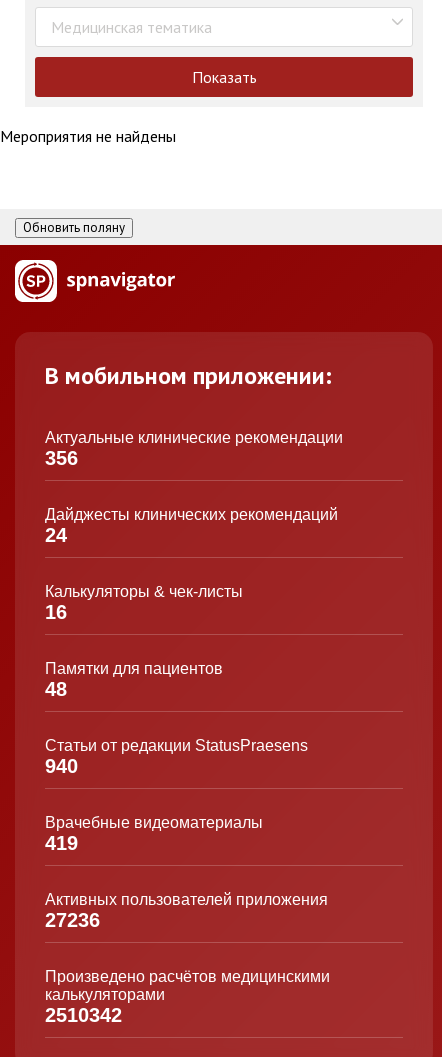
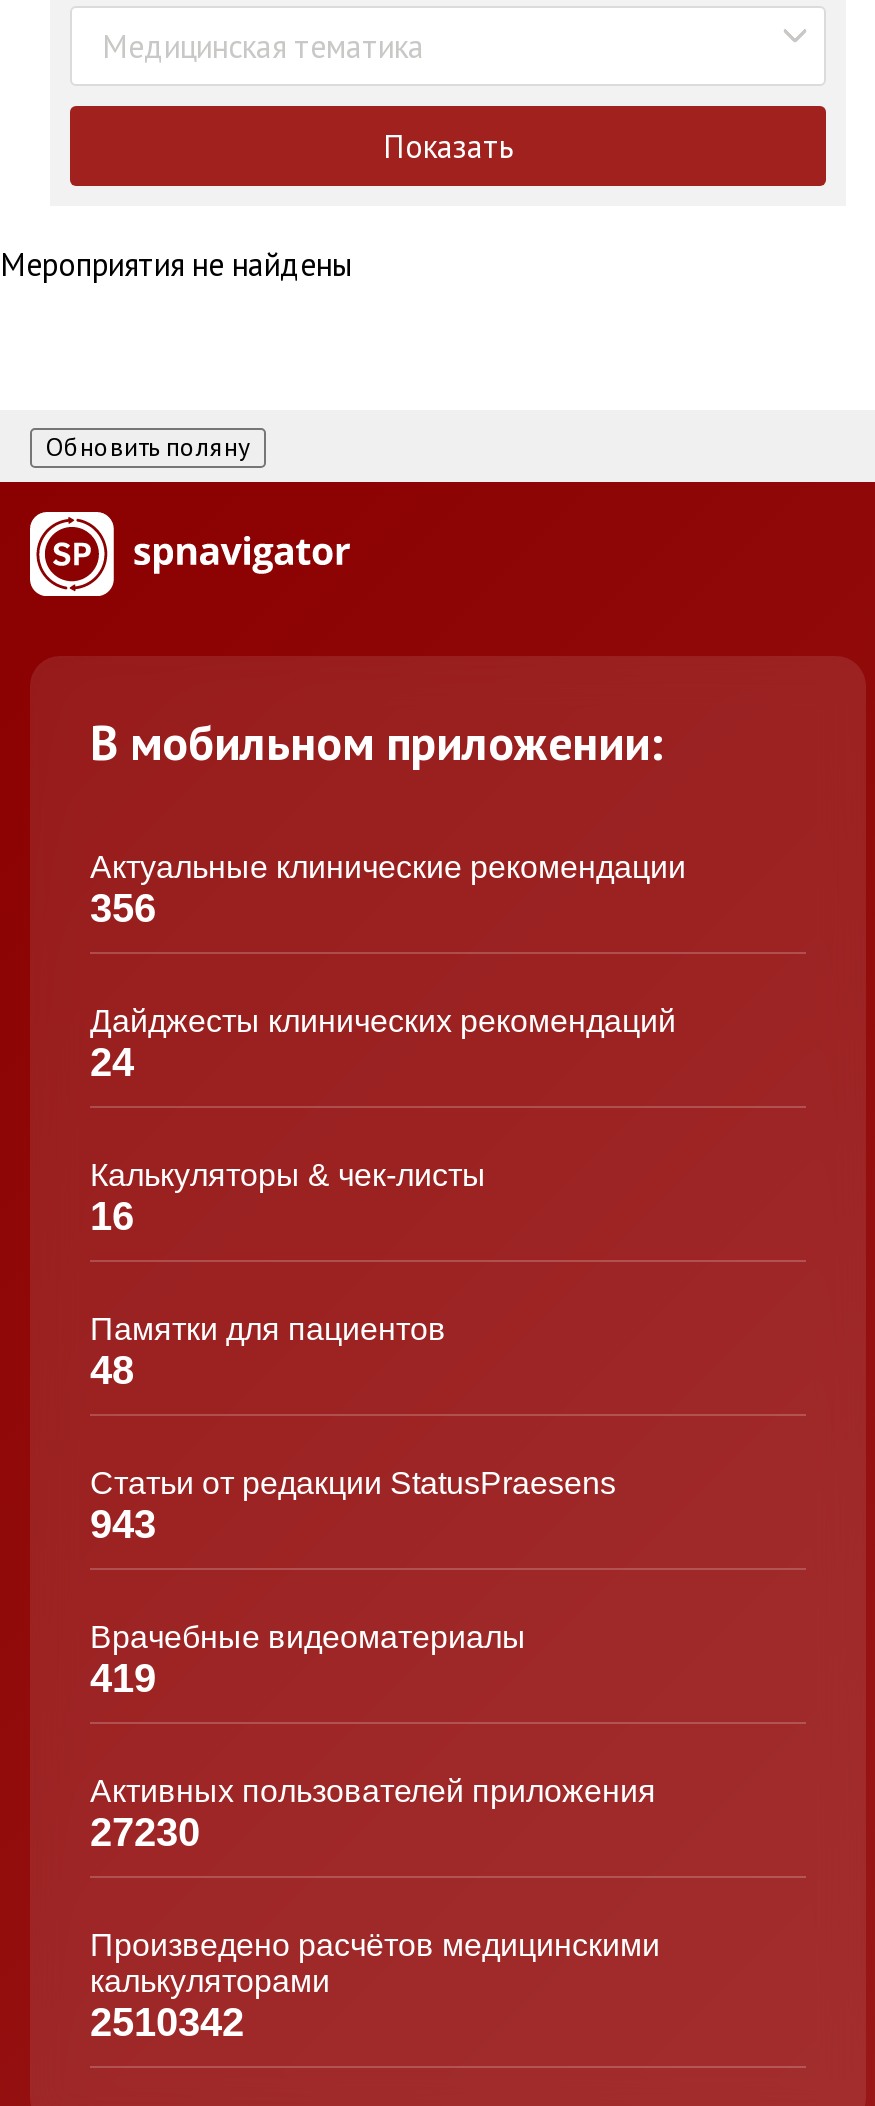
[45,755,78,777] 940 -> [90,1502,156,1546] 943
[45,909,100,931] 27236 -> [90,1810,200,1854] 27230

